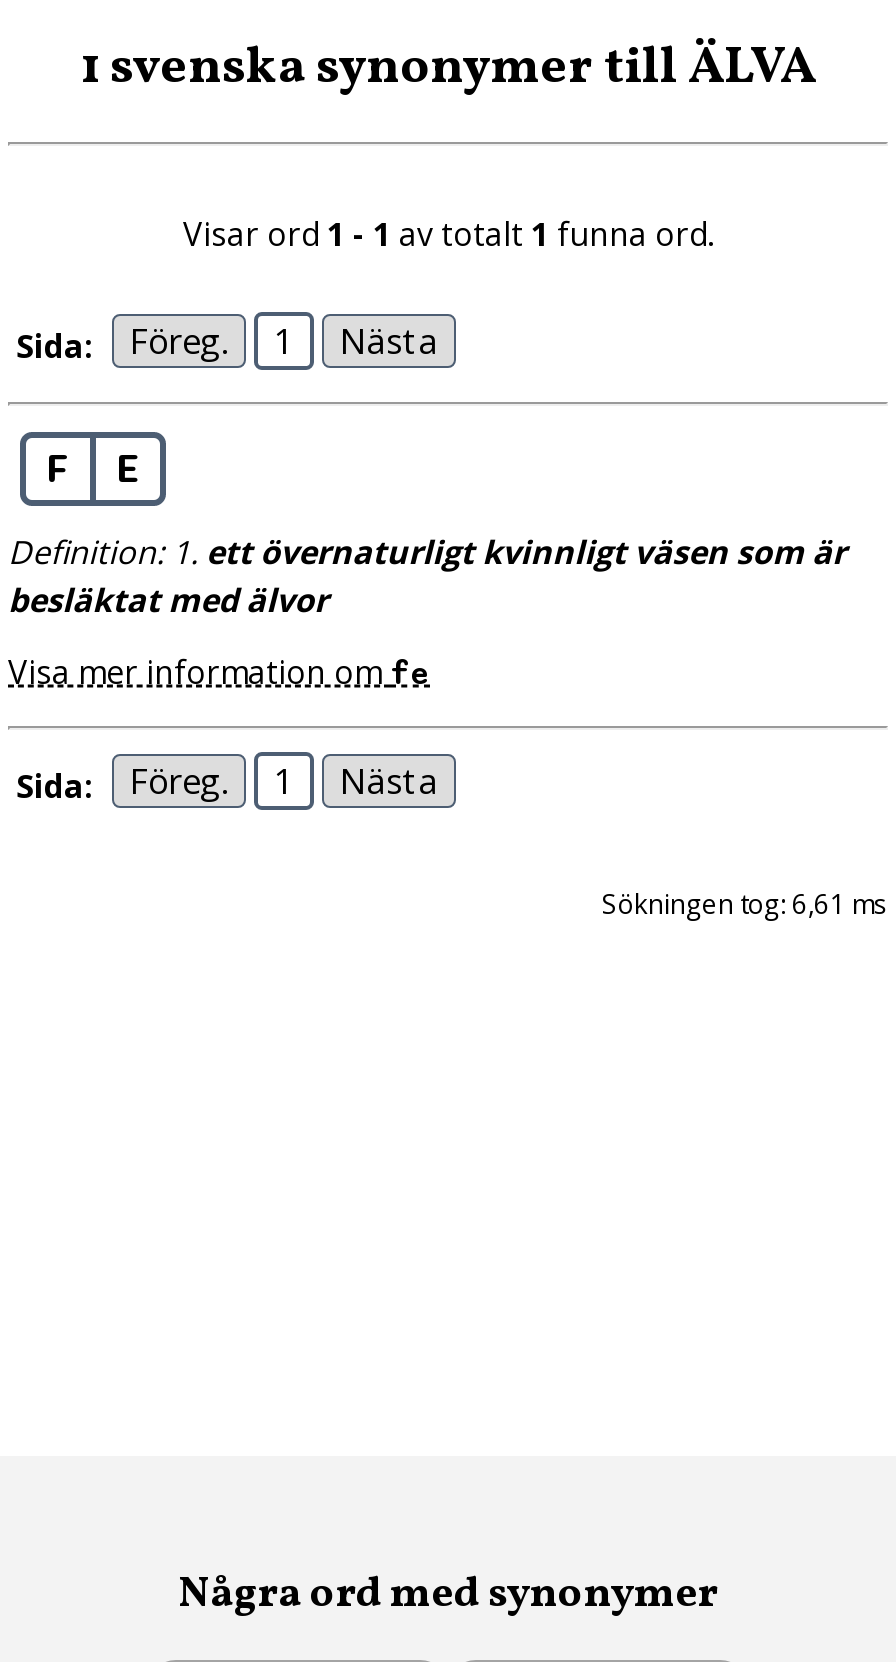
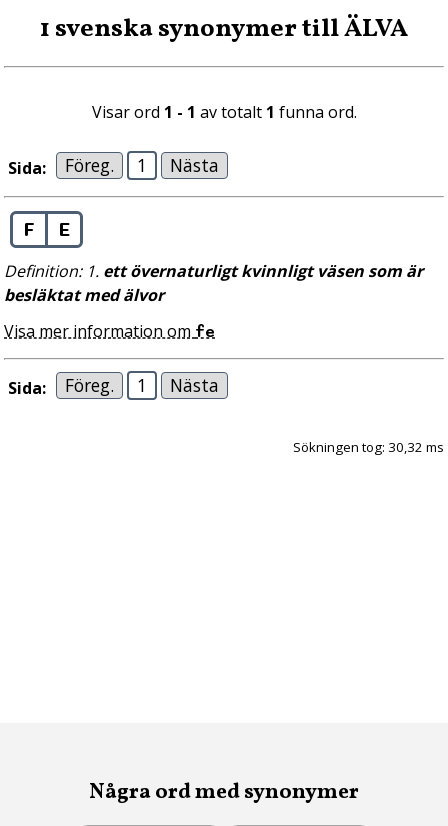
[602,886,888,922] Sökningen tog: 6,61 ms -> [293,438,444,456] Sökningen tog: 30,32 ms

